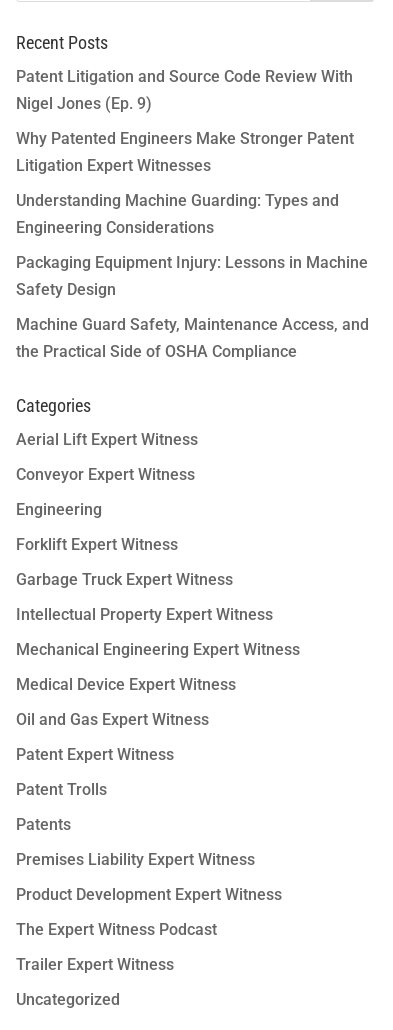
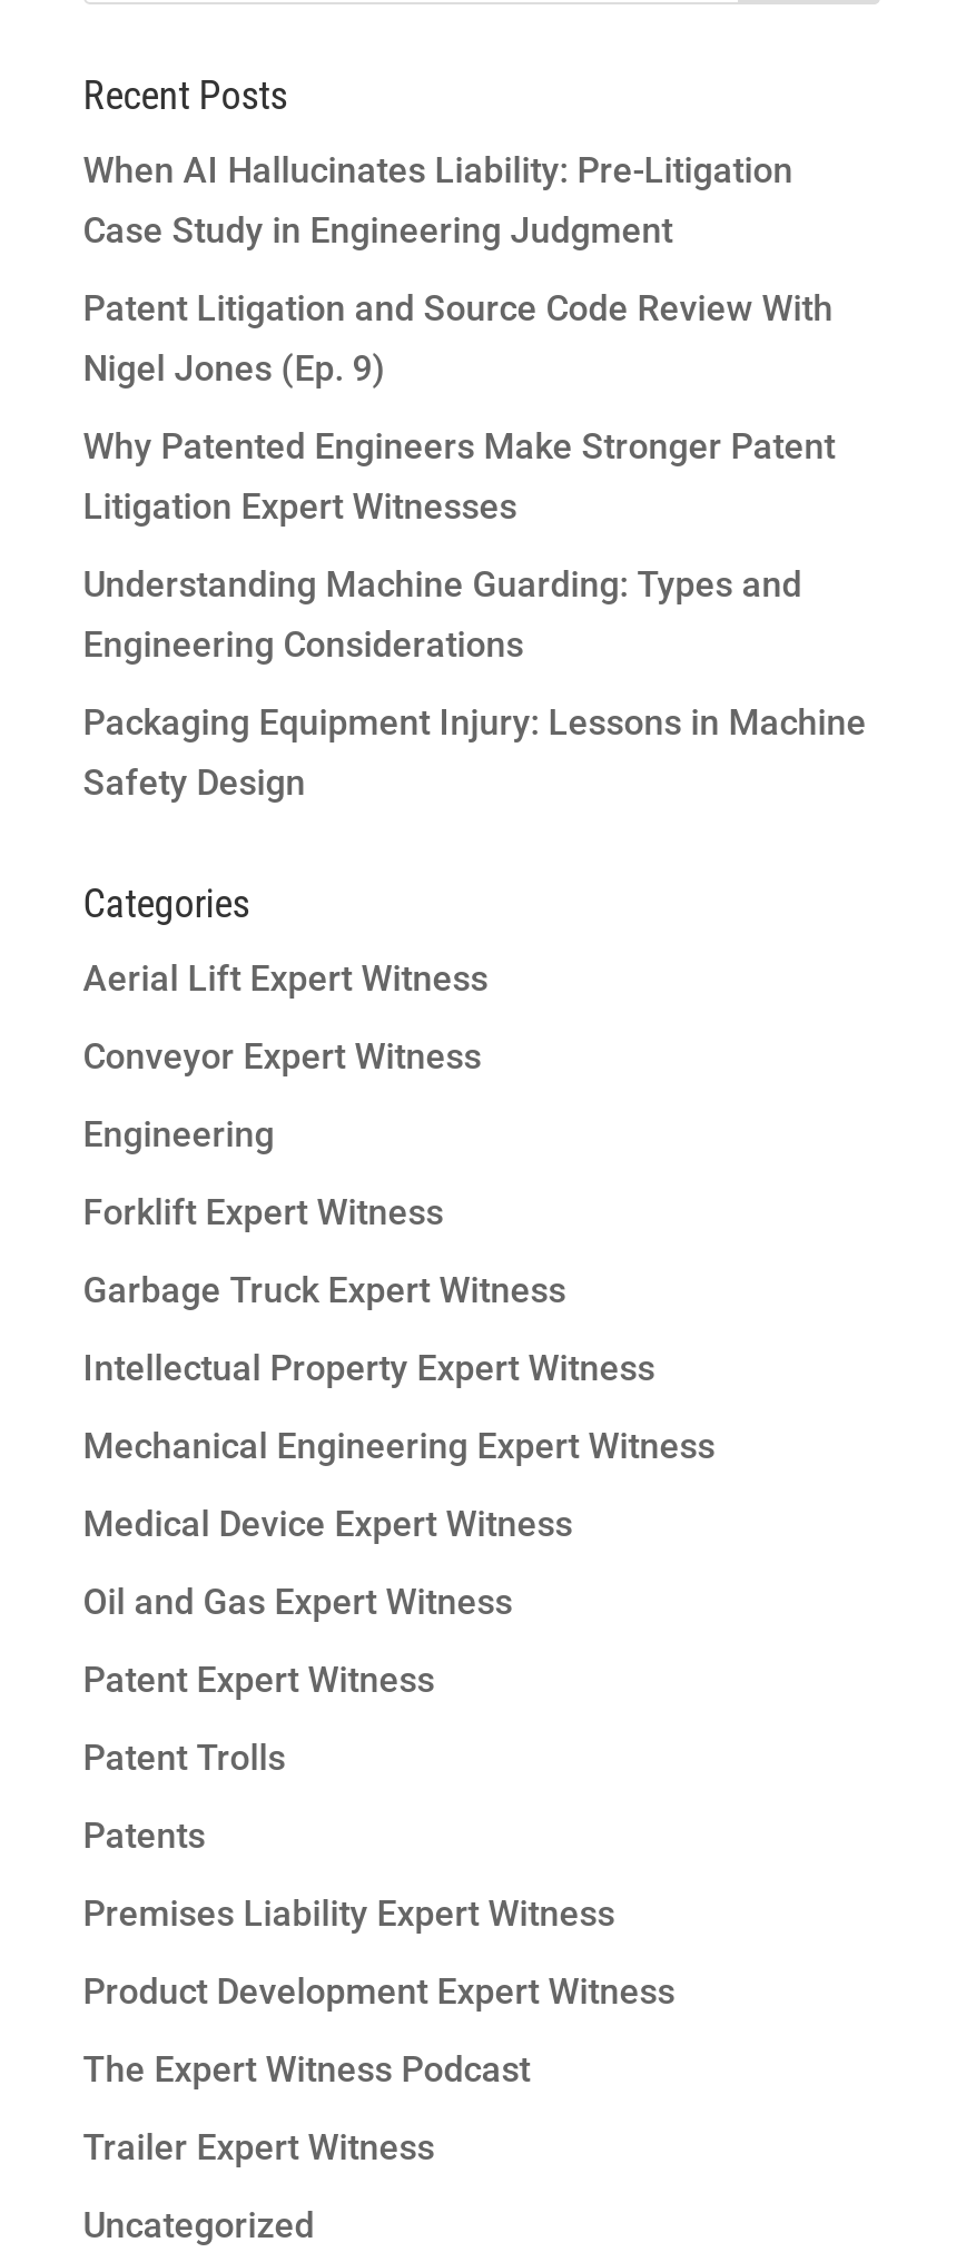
none -> [83,149,793,252] When AI Hallucinates Liability: Pre-Litigation | Case Study in Engineering Judgment
moved [16,67,368,299] -> [83,287,866,804]: Patent Litigation and Source Code Review With | Nigel Jones (Ep. 9) | Why Patented Engineers Make Stronger Patent | Litigation Expert Witnesses | Understanding Machine Guarding: Types and | Engineering Considerations | Packaging Equipment Injury: Lessons in Machine | Safety Design
[16,315,369,361] Machine Guard Safety, Maintenance Access, and | the Practical Side of OSHA Compliance -> none

